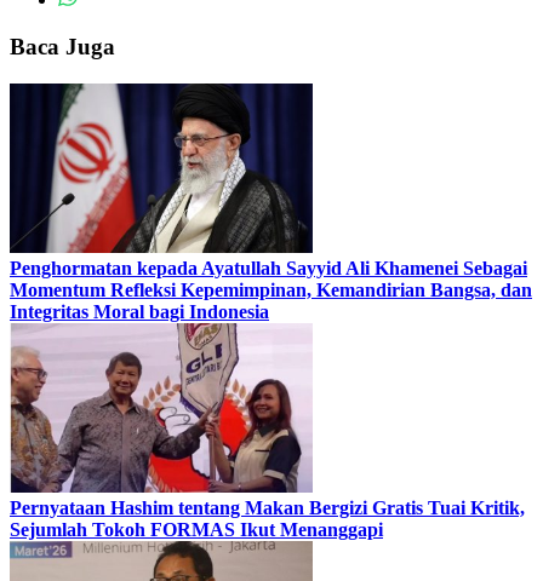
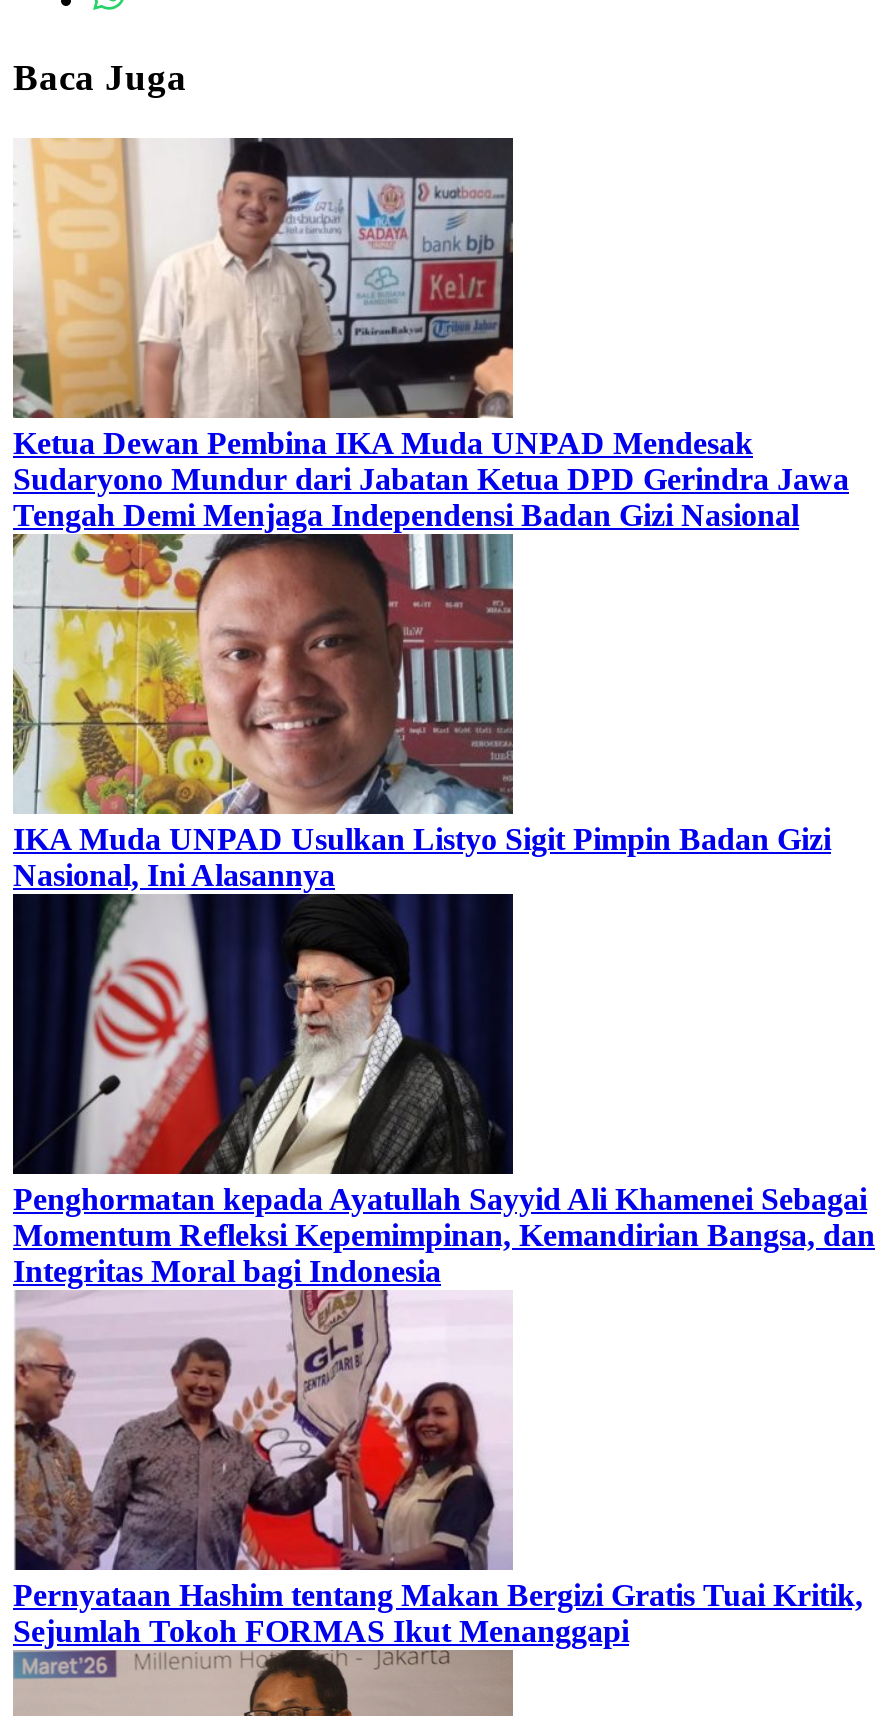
none -> [11,138,849,532] [image] | Ketua Dewan Pembina IKA Muda UNPAD Mendesak | Sudaryono Mundur dari Jabatan Ketua DPD Gerindra Jawa | Tengah Demi Menjaga Independensi Badan Gizi Nasional
none -> [11,546,831,892] [image] | IKA Muda UNPAD Usulkan Listyo Sigit Pimpin Badan Gizi | Nasional, Ini Alasannya

